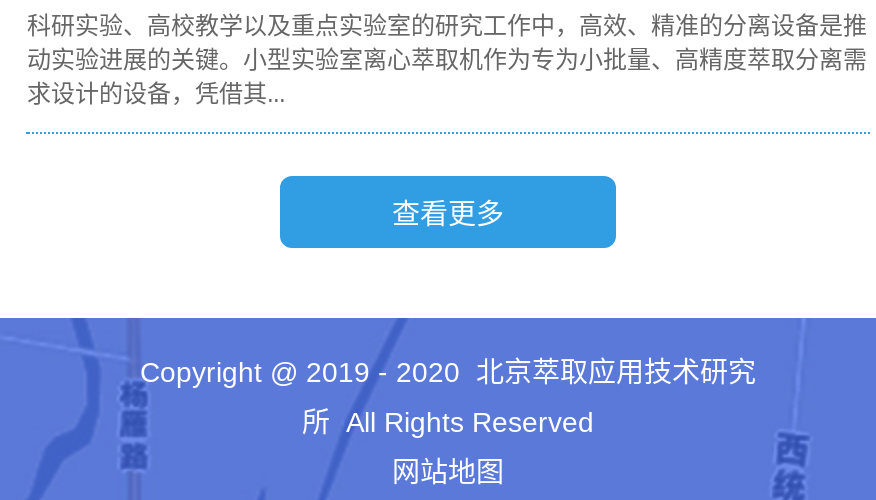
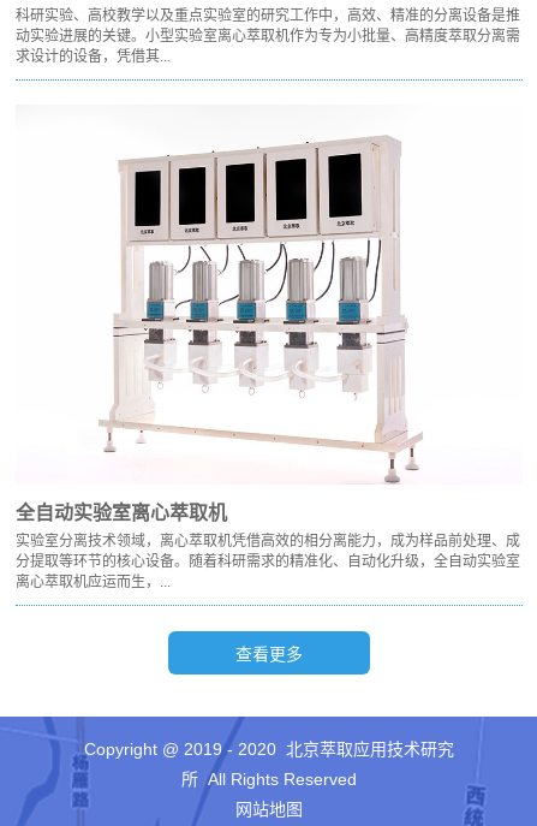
none -> [16,135,521,590] [image] | 全自动实验室离心萃取机 | 实验室分离技术领域，离心萃取机凭借高效的相分离能力，成为样品前处理、成 | 分提取等环节的核心设备。随着科研需求的精准化、自动化升级，全自动实验室 | 离心萃取机应运而生，...

